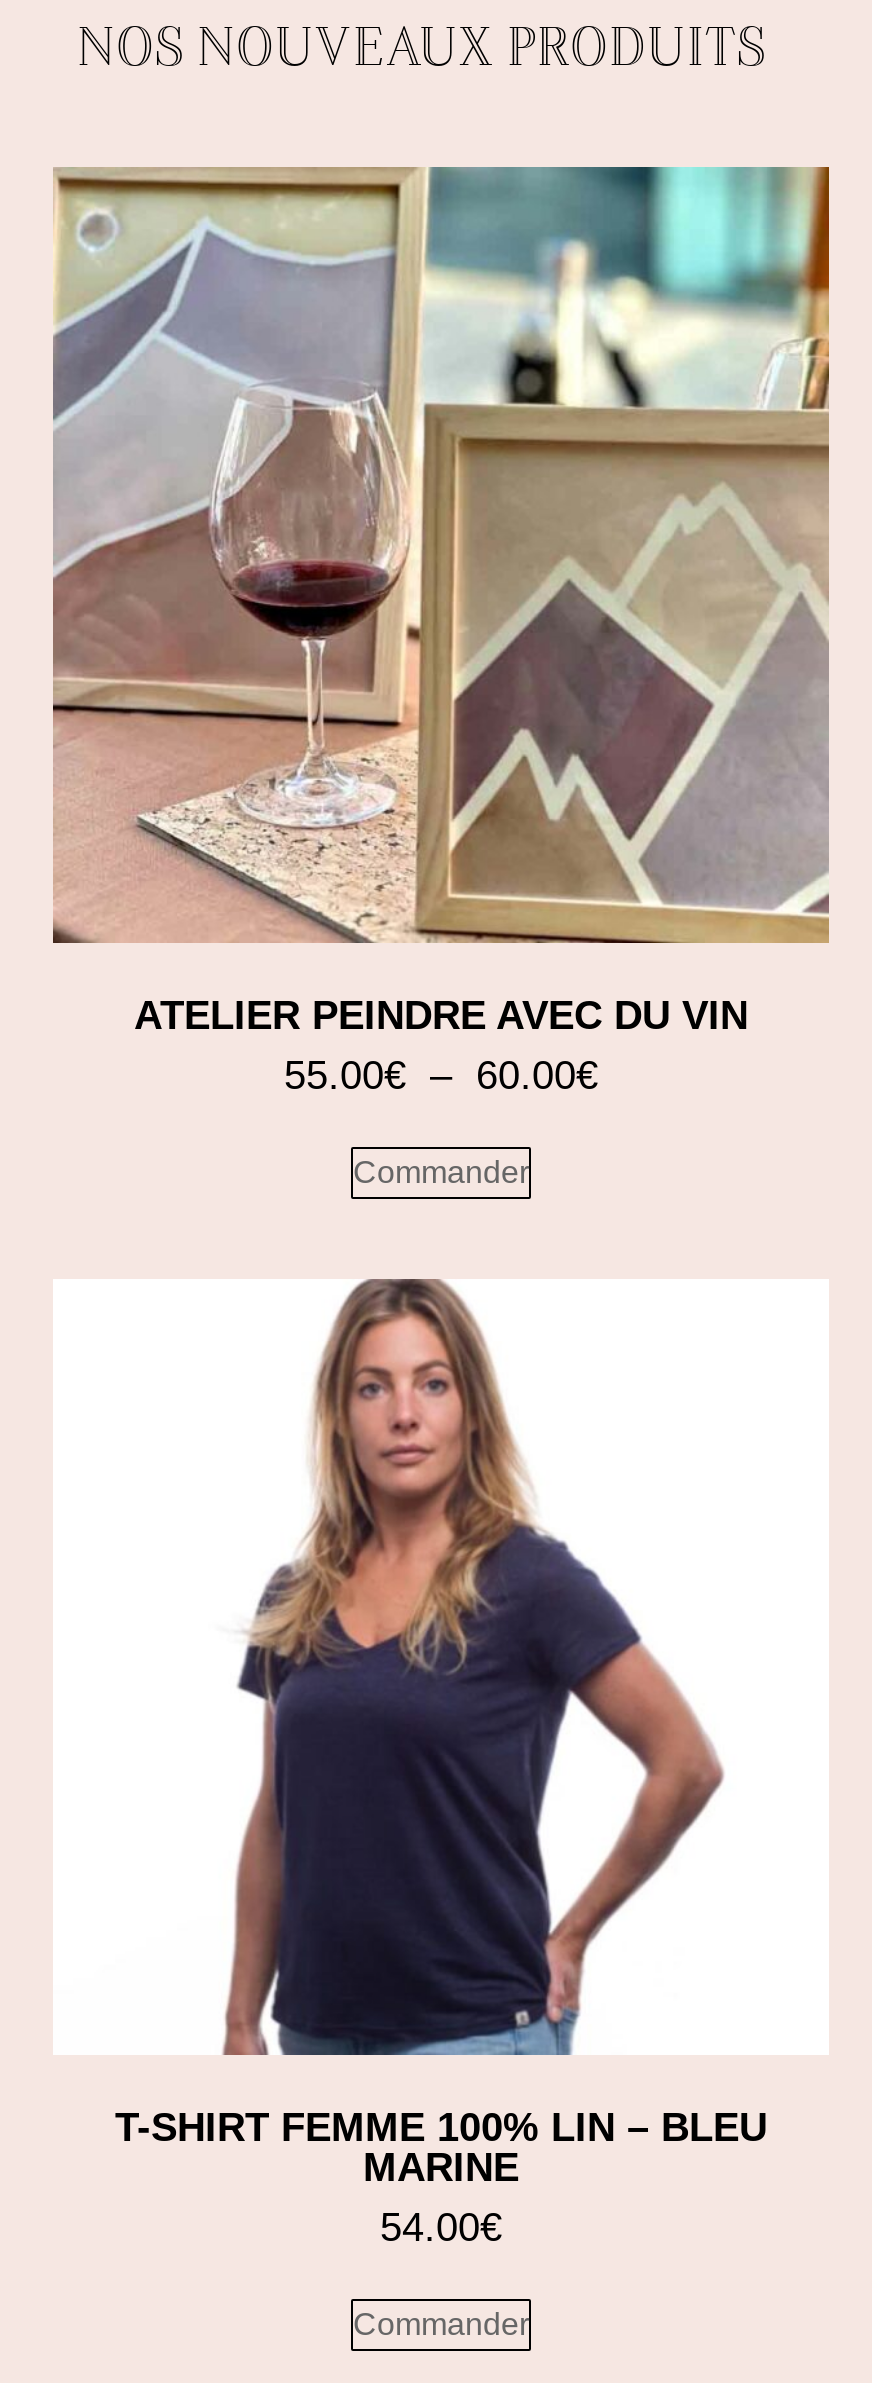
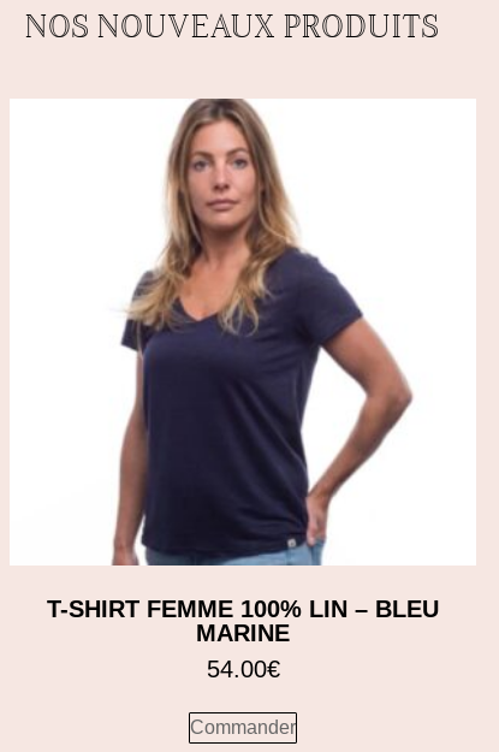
[51,165,831,1189] [image] | ATELIER PEINDRE AVEC DU VIN | 55.00€ – 60.00€ | Commander -> none

